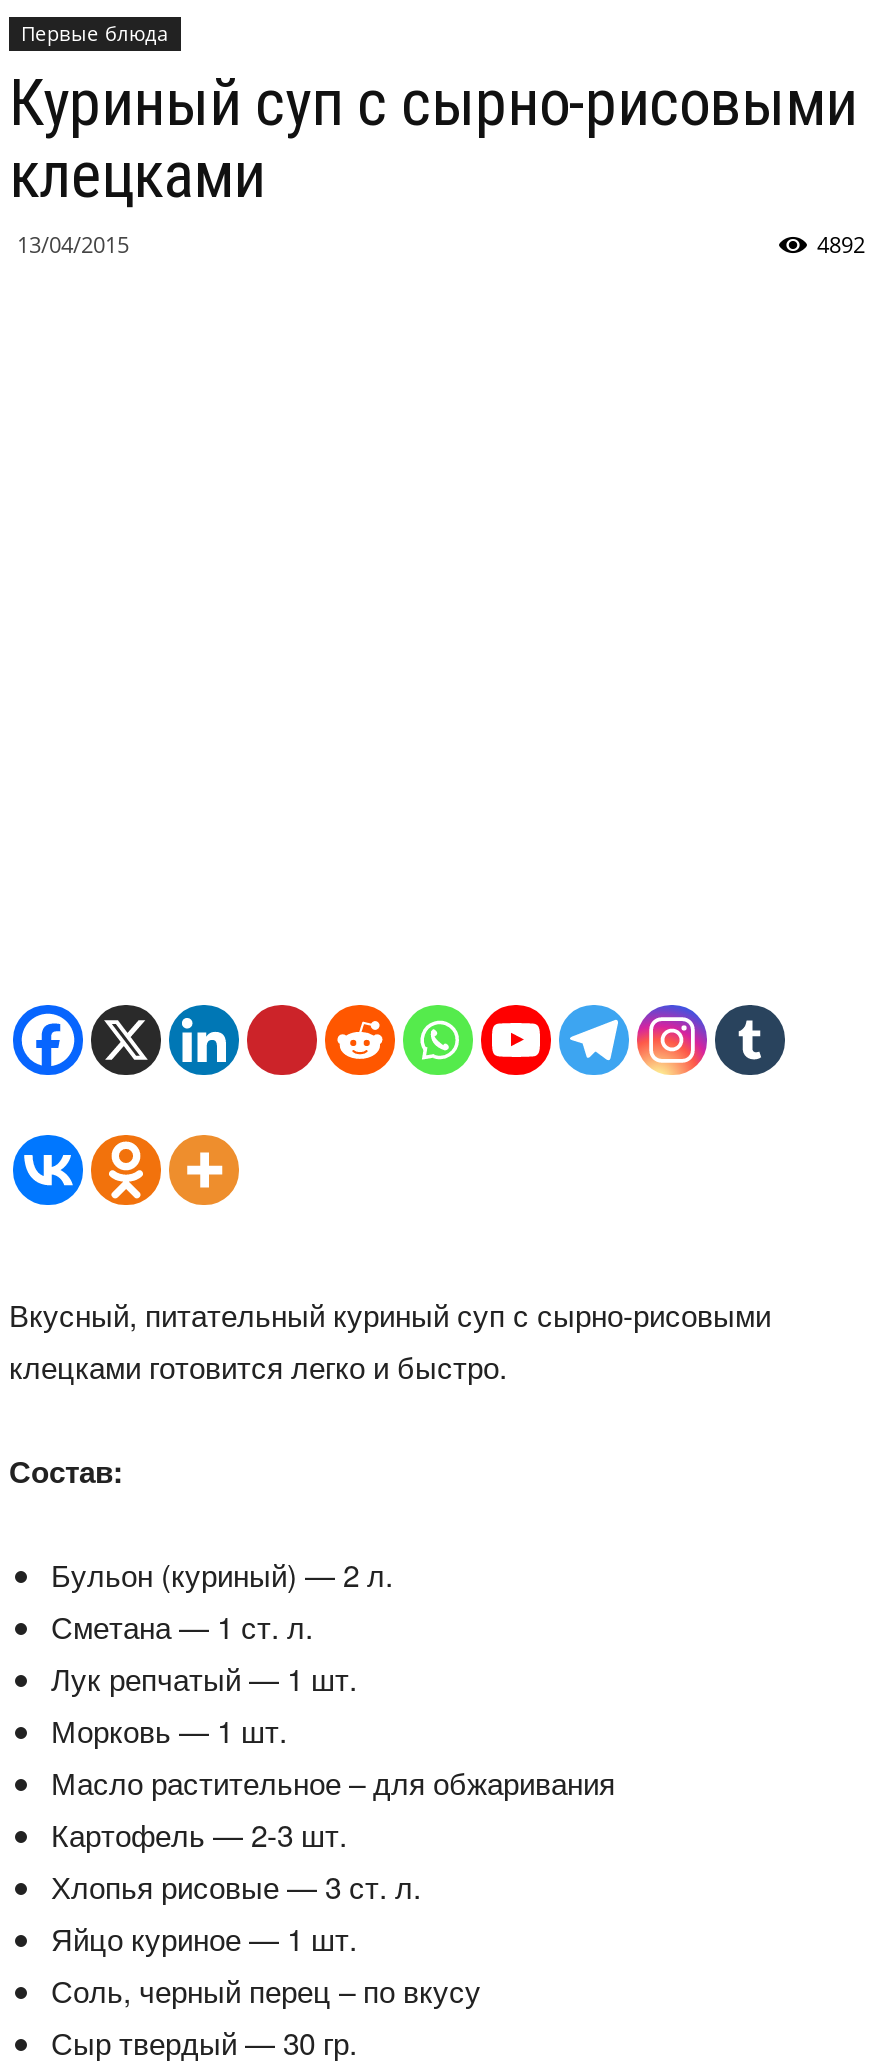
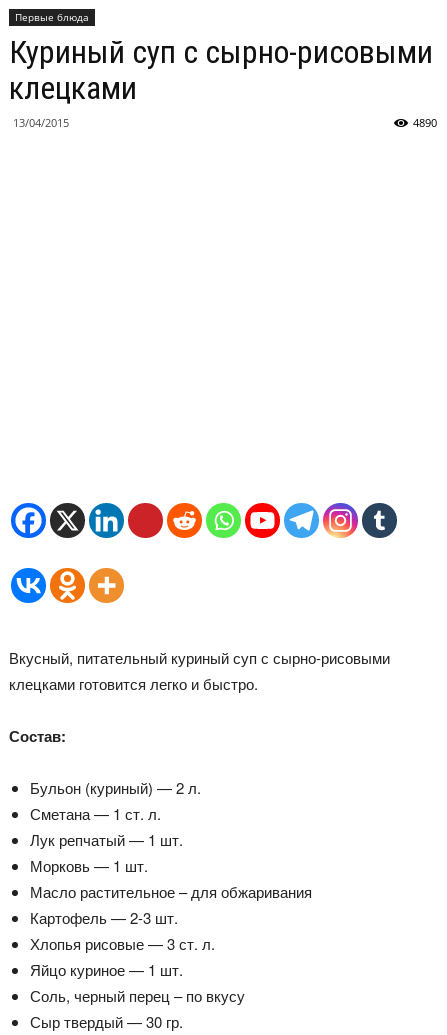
[817,229,865,259] 4892 -> [413,115,437,130] 4890

